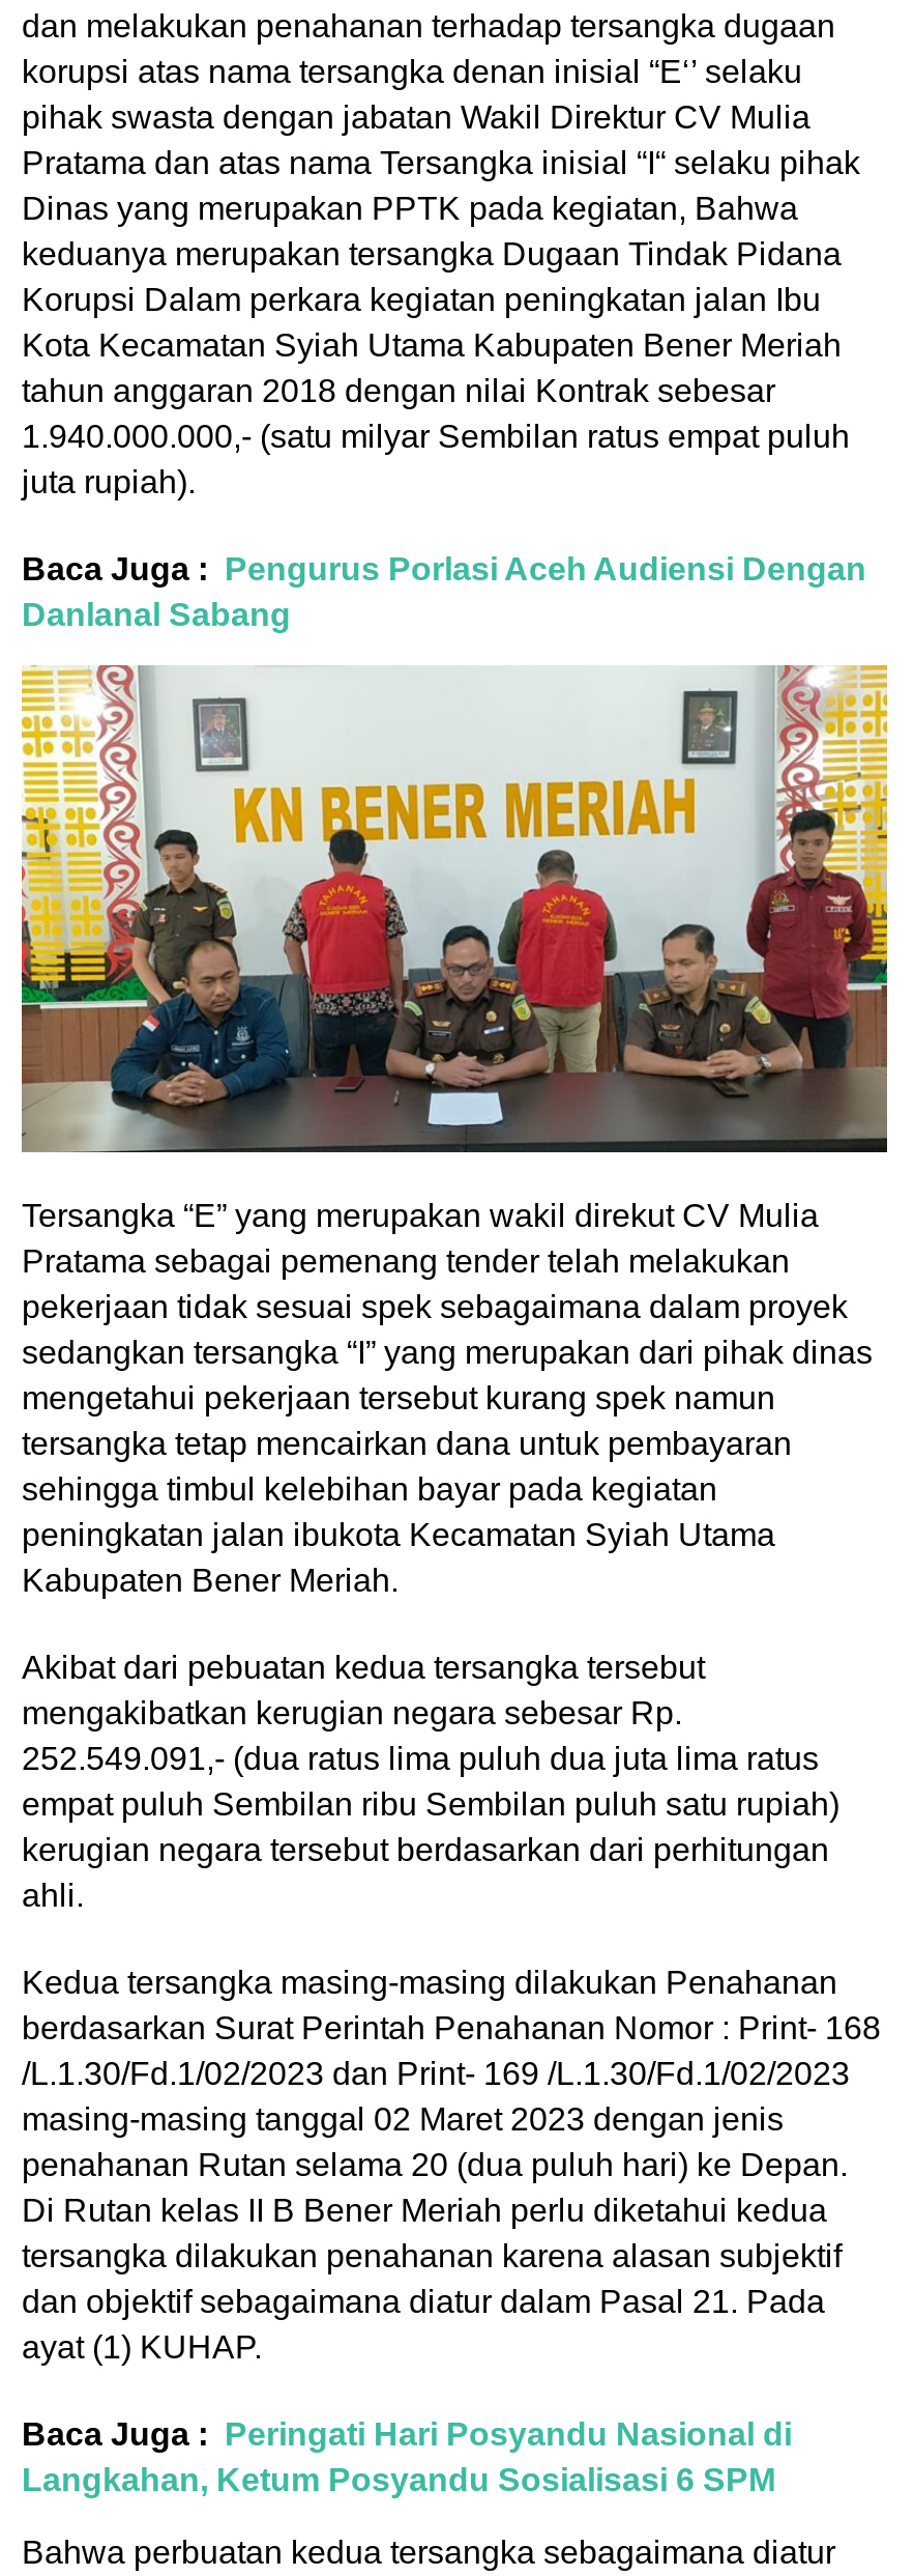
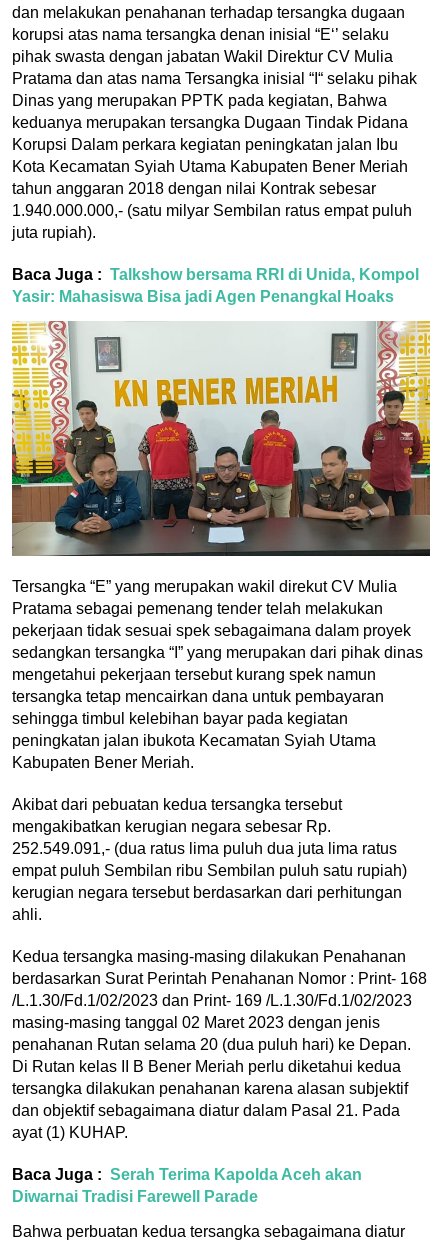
[22,551,866,632] Baca Juga : Pengurus Porlasi Aceh Audiensi Dengan | Danlanal Sabang -> [12,266,419,305] Baca Juga : Talkshow bersama RRI di Unida, Kompol | Yasir: Mahasiswa Bisa jadi Agen Penangkal Hoaks
[22,2417,792,2497] Baca Juga : Peringati Hari Posyandu Nasional di | Langkahan, Ketum Posyandu Sosialisasi 6 SPM -> [12,1166,362,1205] Baca Juga : Serah Terima Kapolda Aceh akan | Diwarnai Tradisi Farewell Parade

